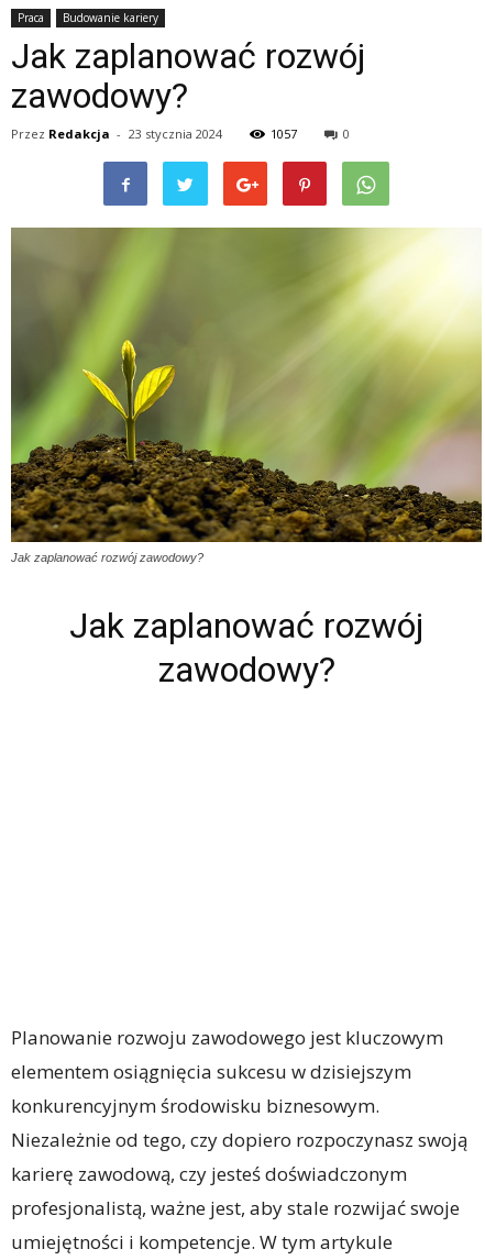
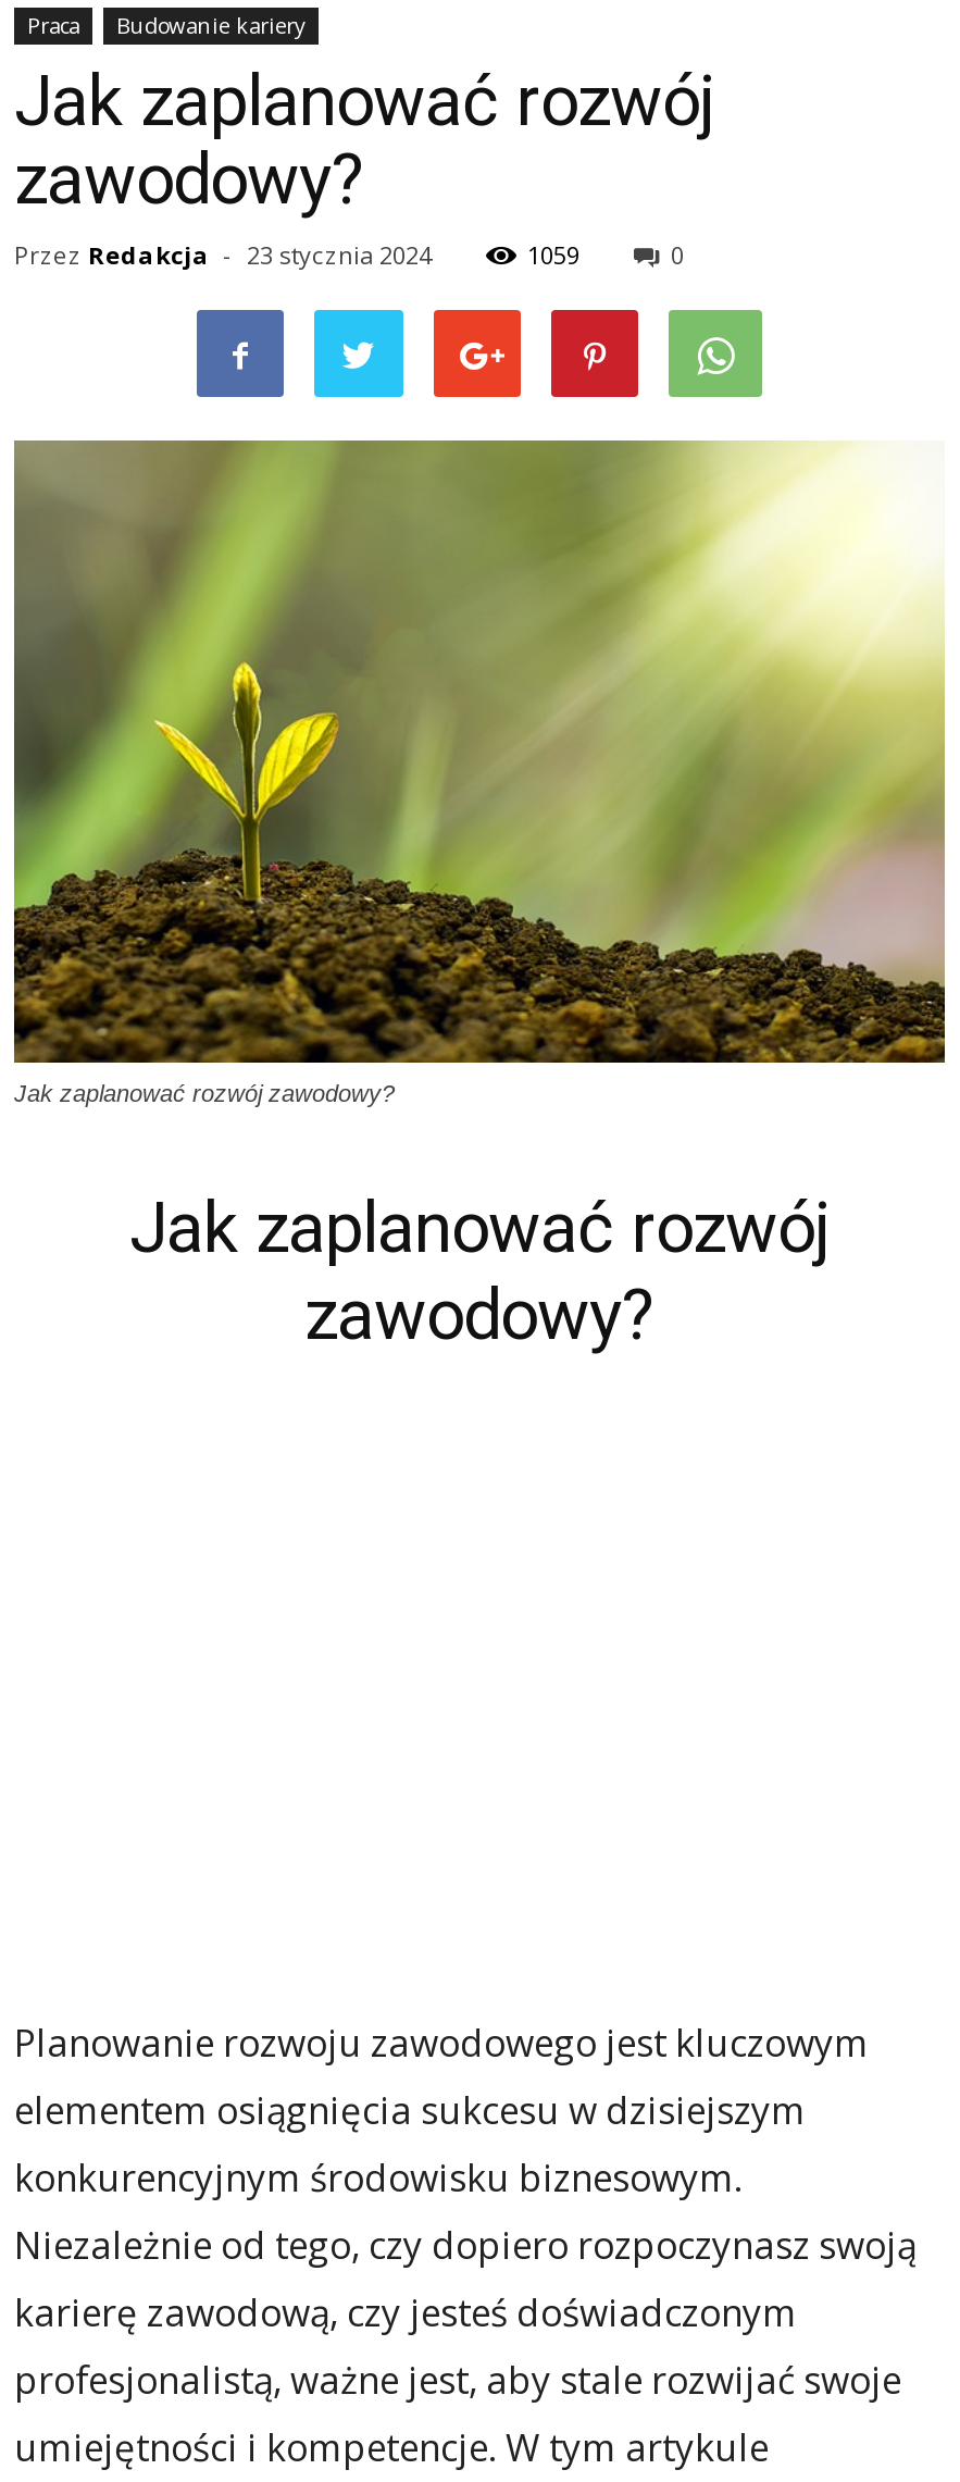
[271,125,297,142] 1057 -> [527,238,579,271] 1059

